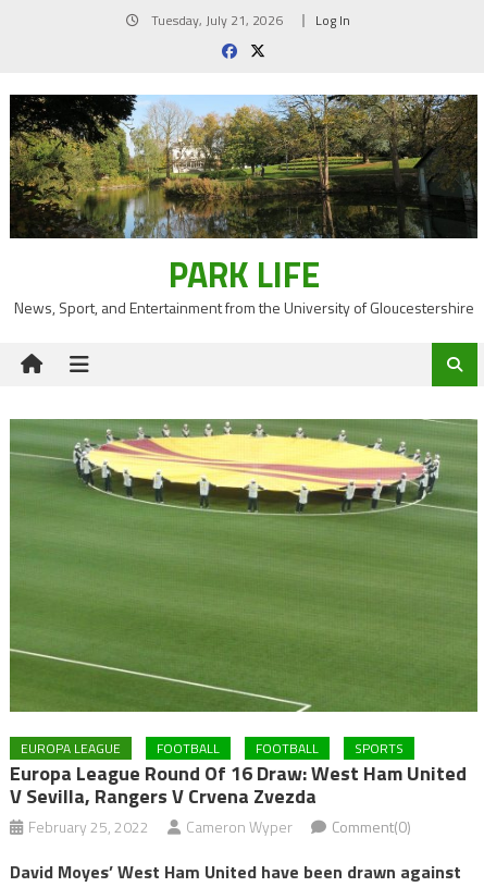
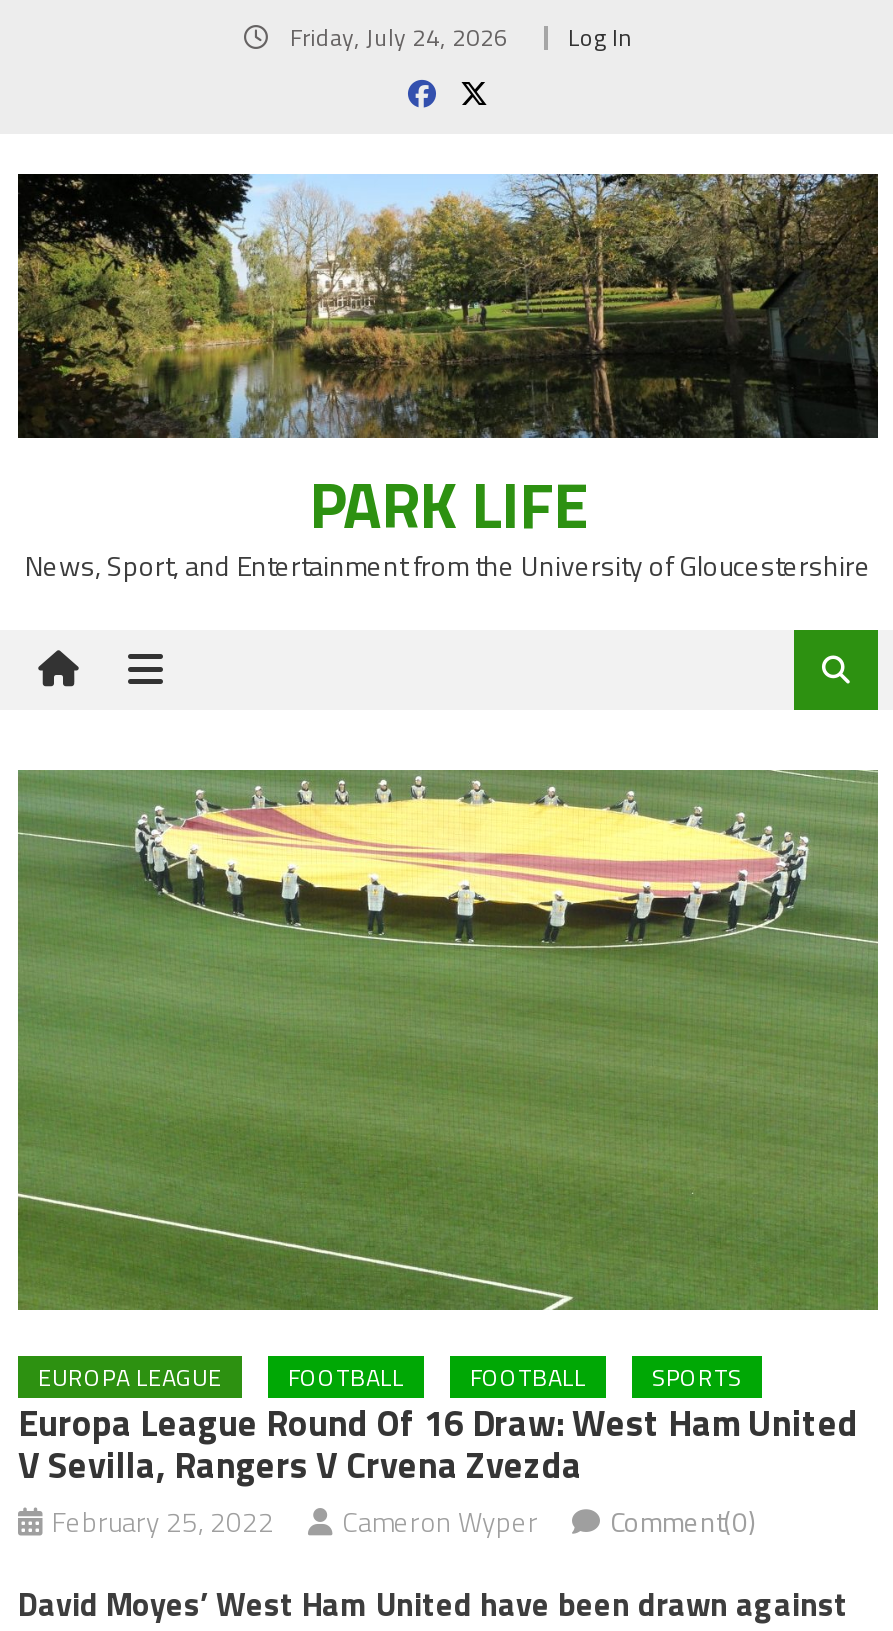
[148,10,350,30] Tuesday, July 21, 2026 Log In -> [284,18,632,56] Friday, July 24, 2026 Log In

